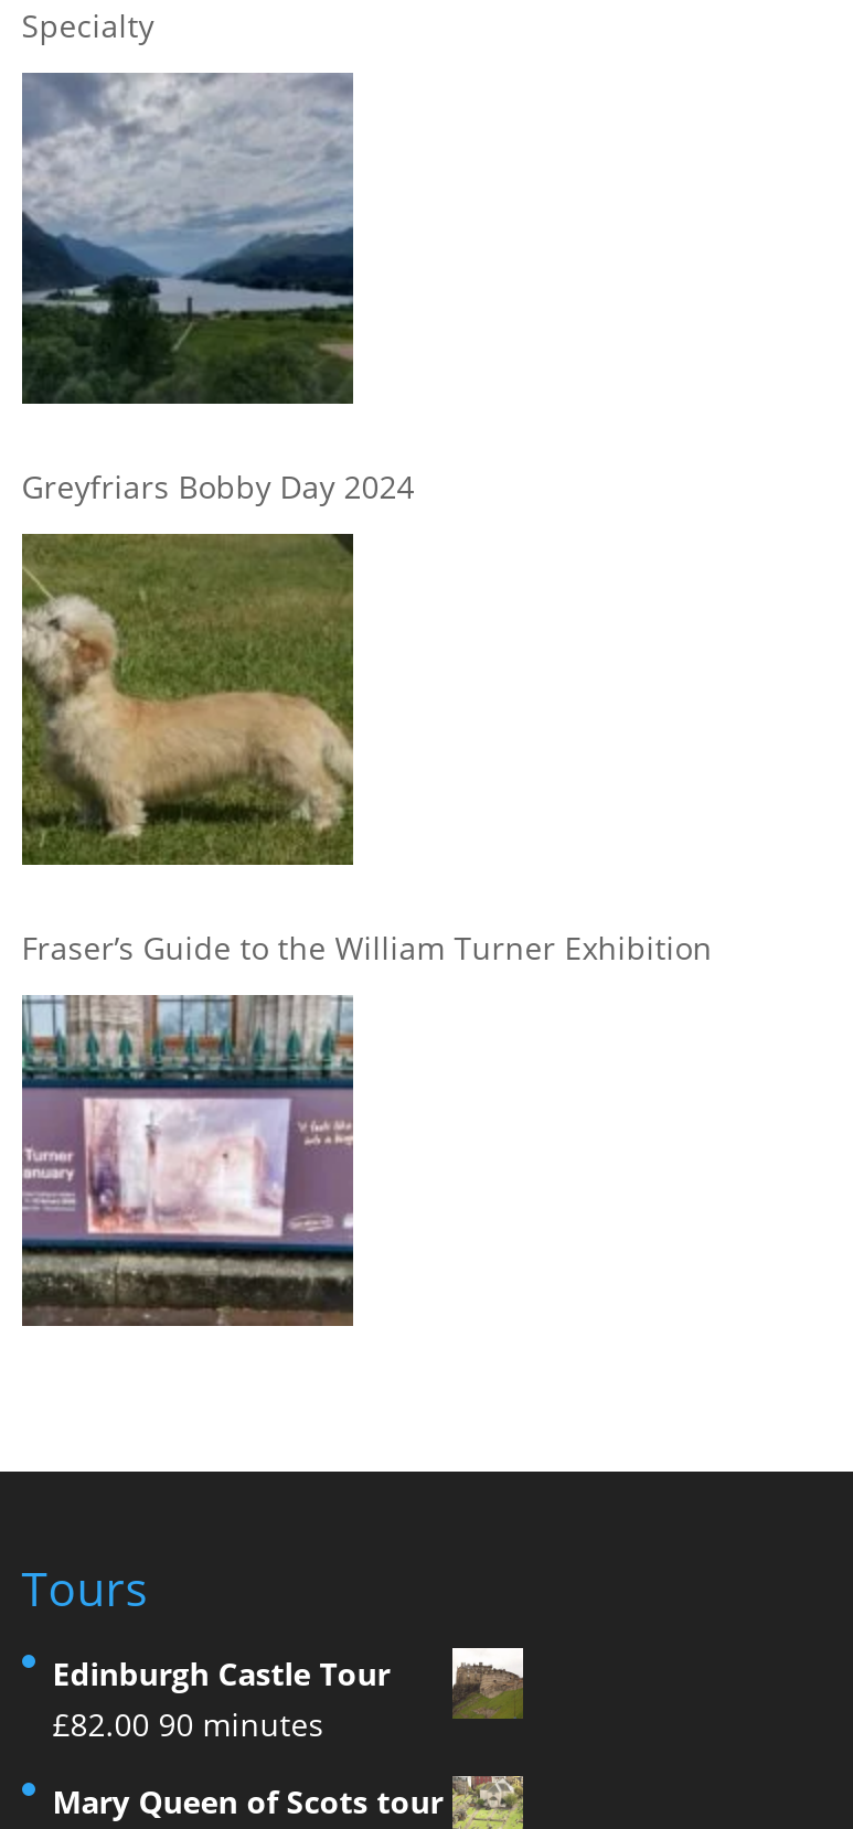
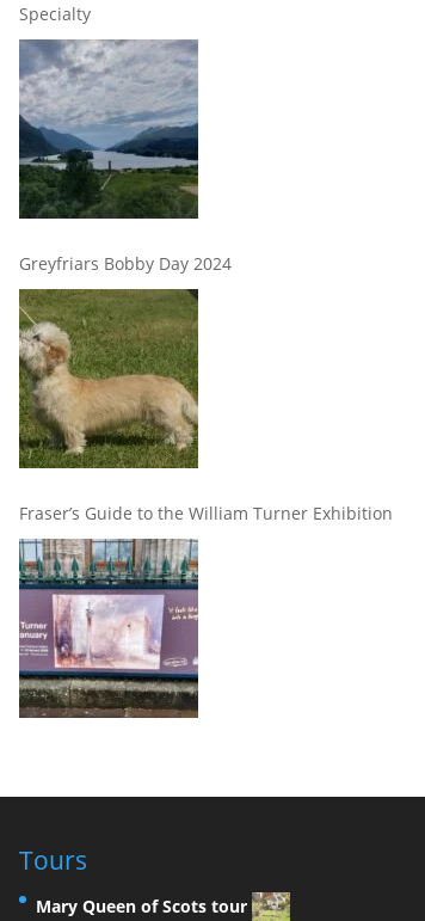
[53,1646,525,1745] [image] | Edinburgh Castle Tour | £82.00 90 minutes -> none

